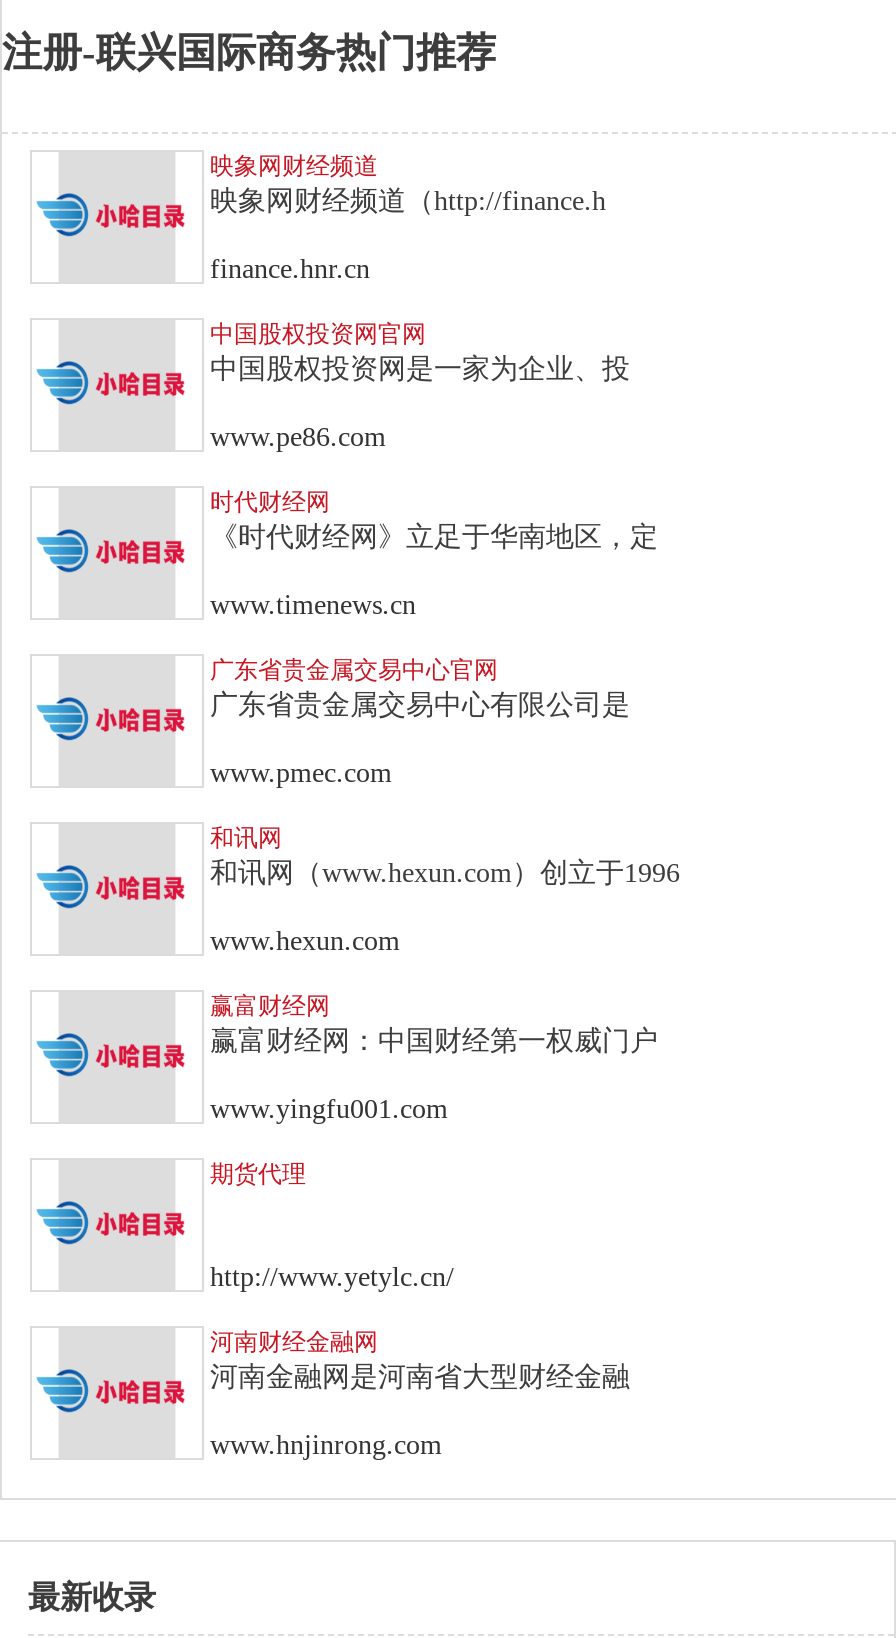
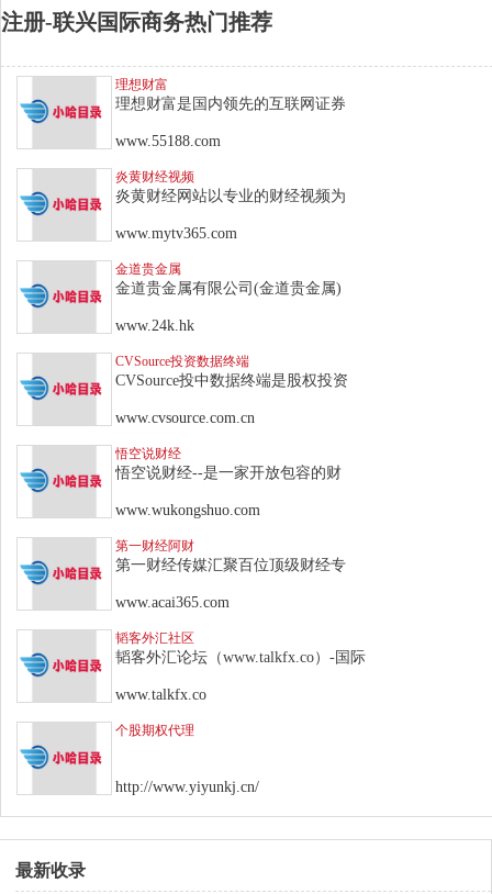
[210,152,606,216] 映象网财经频道 | 映象网财经频道（http://finance.h -> [115,77,346,112] 理想财富 | 理想财富是国内领先的互联网证券
[210,254,370,284] finance.hnr.cn -> [115,133,221,149] www.55188.com
[210,320,630,384] 中国股权投资网官网 | 中国股权投资网是一家为企业、投 -> [115,169,346,204] 炎黄财经视频 | 炎黄财经网站以专业的财经视频为
[210,422,386,452] www.pe86.com -> [115,225,237,242] www.mytv365.com
[210,488,658,552] 时代财经网 | 《时代财经网》立足于华南地区，定 -> [115,262,342,297] 金道贵金属 | 金道贵金属有限公司(金道贵金属)
[210,590,416,620] www.timenews.cn -> [115,318,194,334] www.24k.hk
[210,656,630,720] 广东省贵金属交易中心官网 | 广东省贵金属交易中心有限公司是 -> [115,354,348,389] CVSource投资数据终端 | CVSource投中数据终端是股权投资
[210,758,392,788] www.pmec.com -> [115,410,255,426] www.cvsource.com.cn
[210,824,680,888] 和讯网 | 和讯网（www.hexun.com）创立于1996 -> [115,446,342,481] 悟空说财经 | 悟空说财经--是一家开放包容的财
[210,926,400,956] www.hexun.com -> [115,502,260,518] www.wukongshuo.com
[210,992,658,1056] 赢富财经网 | 赢富财经网：中国财经第一权威门户 -> [115,538,346,573] 第一财经阿财 | 第一财经传媒汇聚百位顶级财经专
[210,1094,448,1124] www.yingfu001.com -> [115,594,230,611] www.acai365.com
[210,1160,306,1188] 期货代理 -> [115,631,366,666] 韬客外汇社区 | 韬客外汇论坛（www.talkfx.co）-国际
[210,1262,454,1292] http://www.yetylc.cn/ -> [115,687,206,703] www.talkfx.co
[210,1328,630,1392] 河南财经金融网 | 河南金融网是河南省大型财经金融 -> [115,723,194,738] 个股期权代理
[210,1430,442,1460] www.hnjinrong.com -> [115,779,259,795] http://www.yiyunkj.cn/

